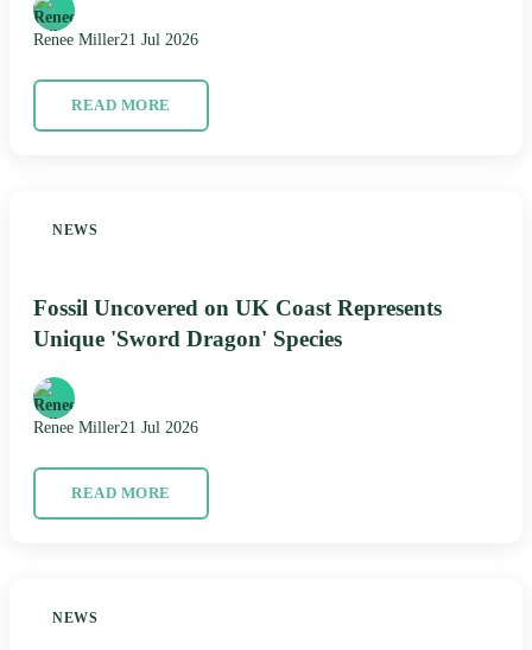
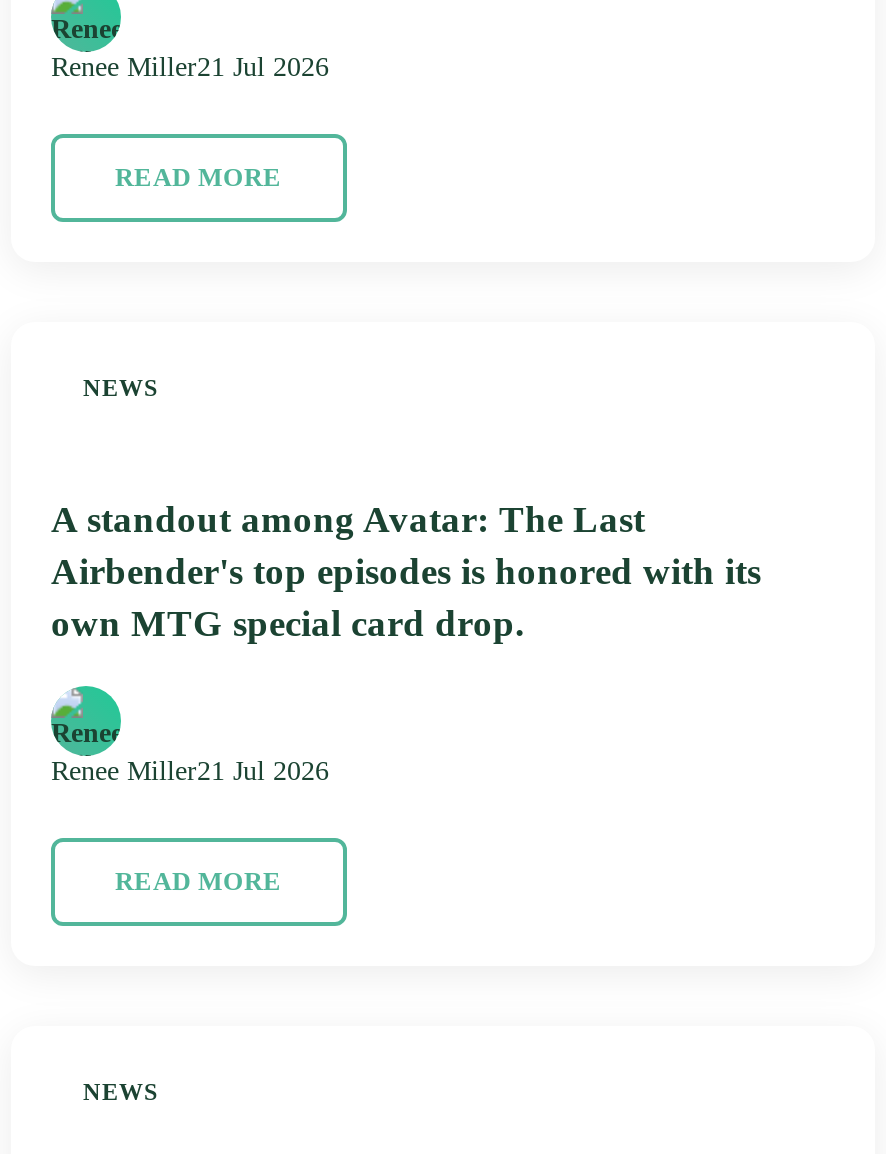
[33,295,442,351] Fossil Uncovered on UK Coast Represents | Unique 'Sword Dragon' Species -> [51,498,761,644] A standout among Avatar: The Last | Airbender's top episodes is honored with its | own MTG special card drop.

